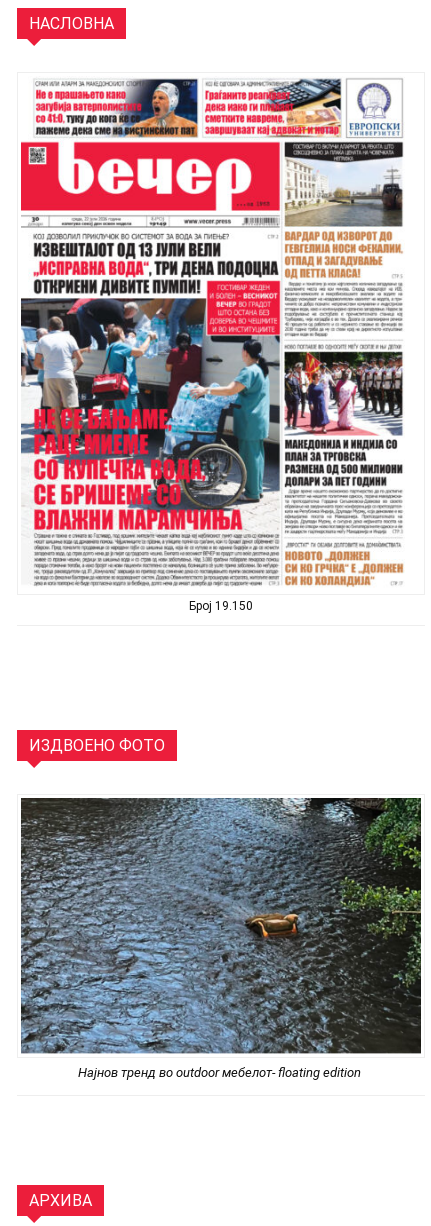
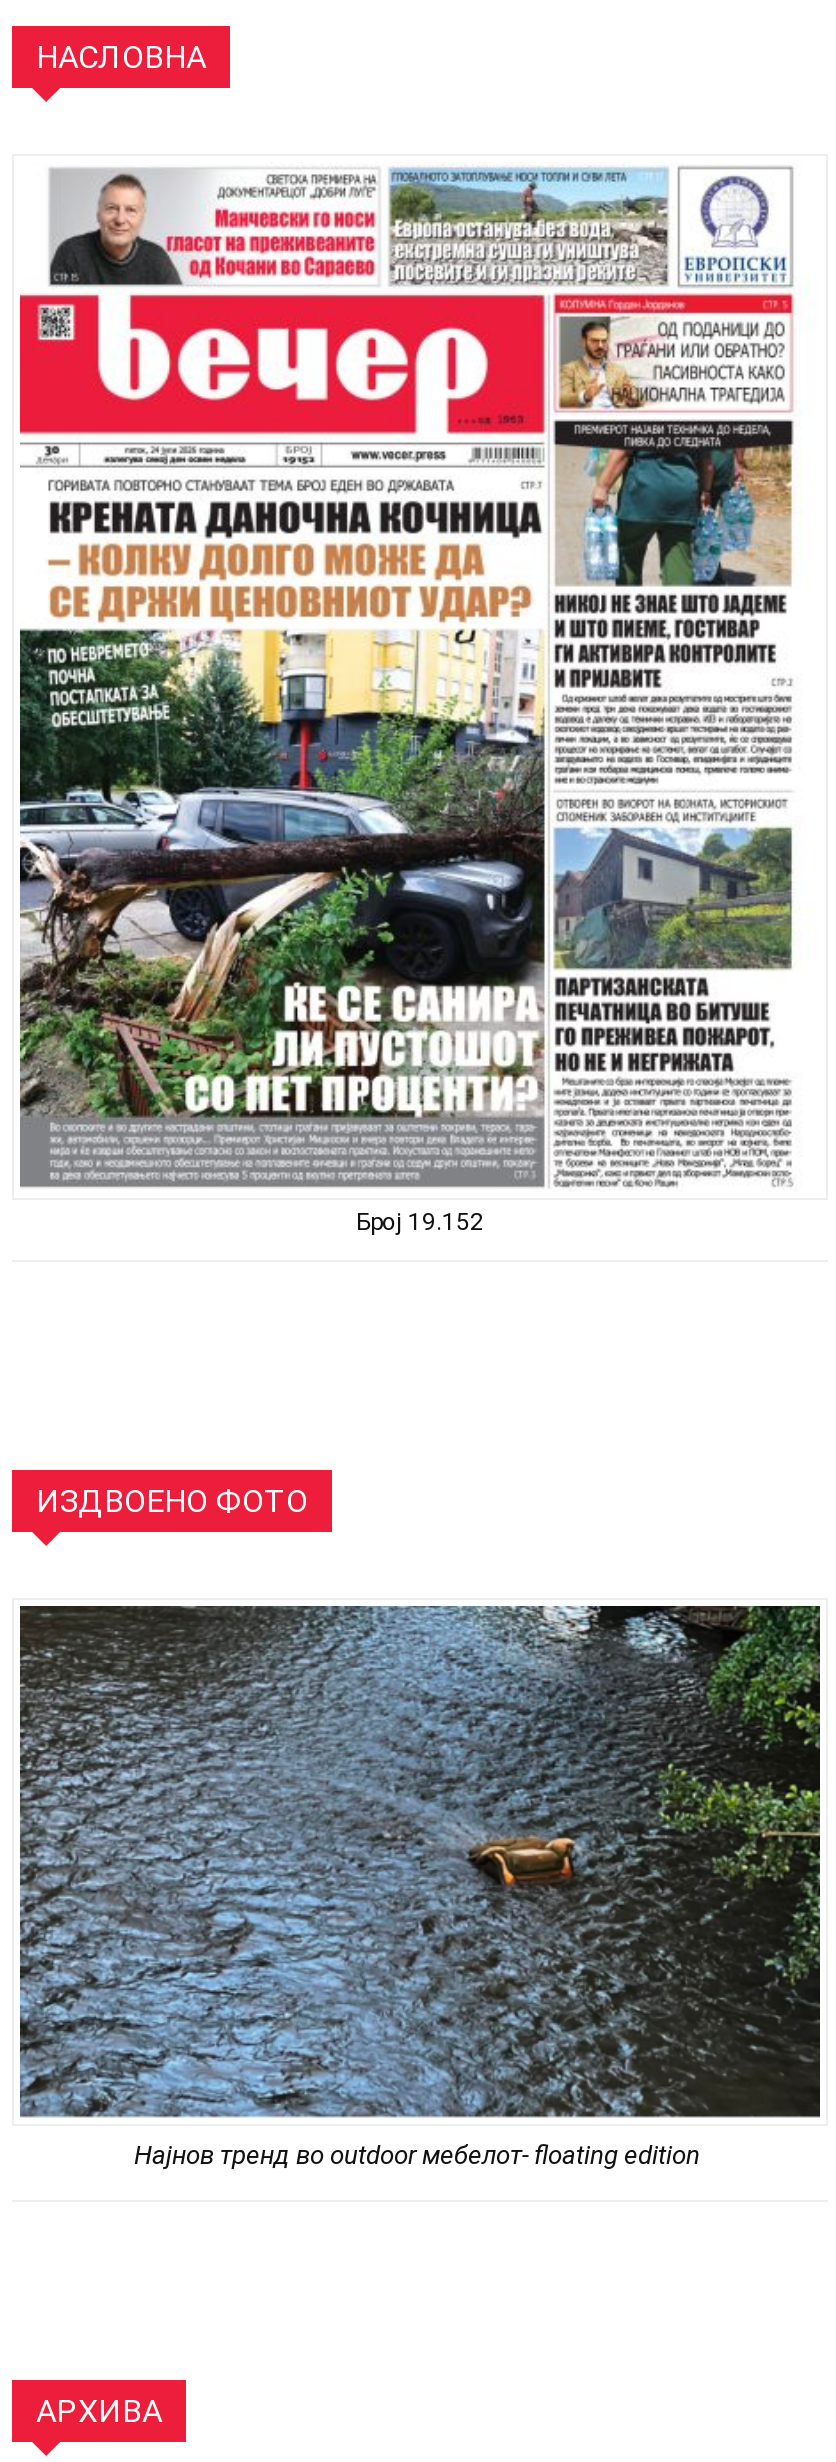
[20,78,408,613] [image] | Број 19.150 -> [18,166,796,1237] [image] | Број 19.152

